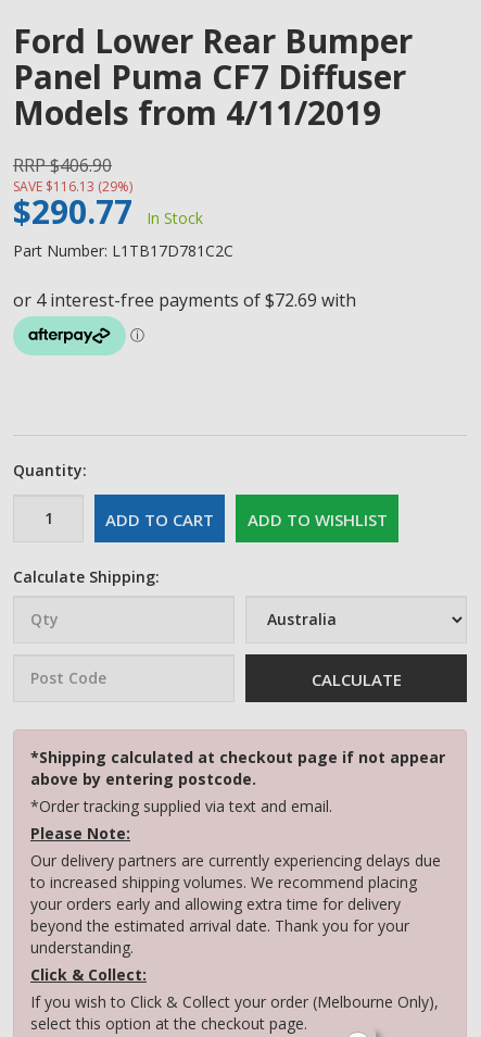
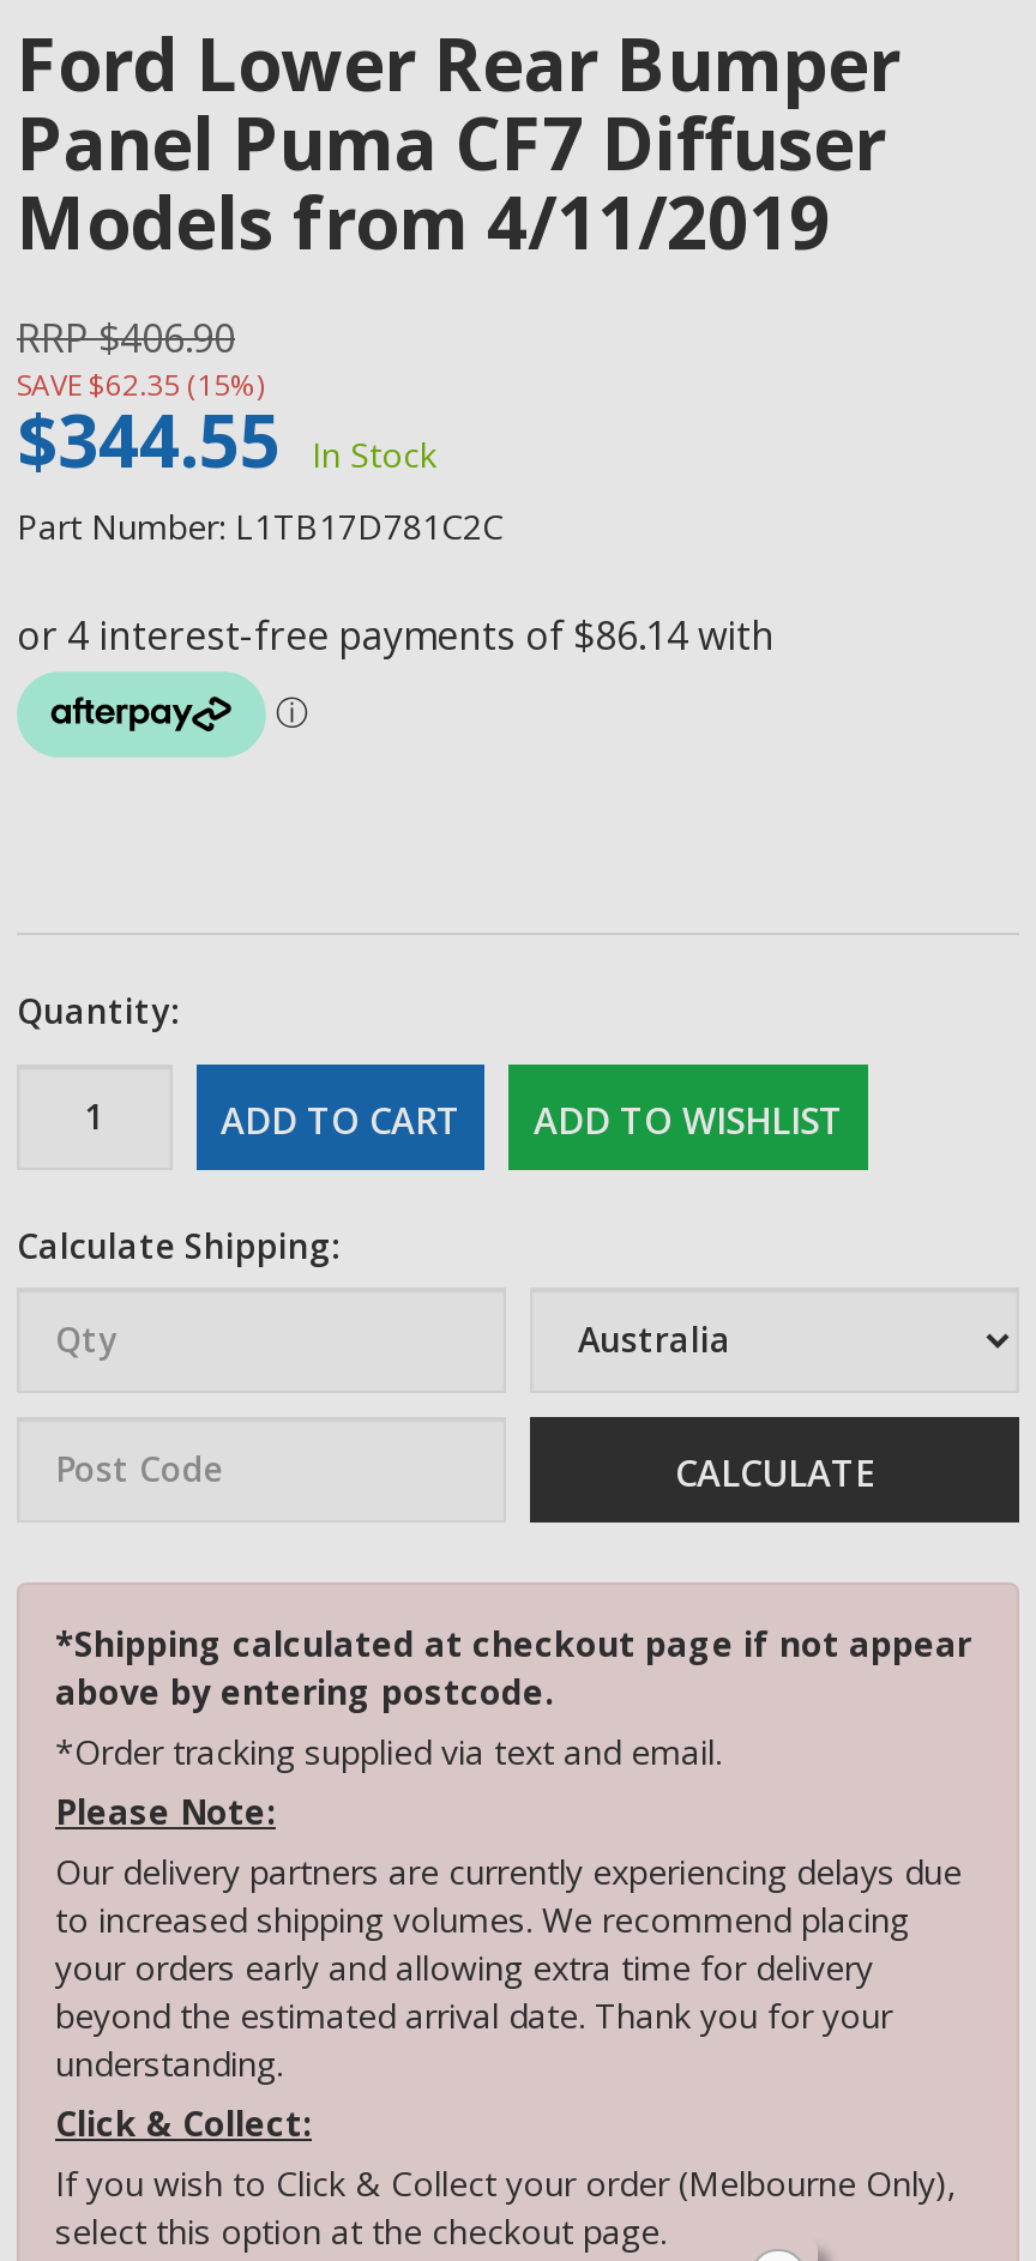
[13,177,132,195] SAVE $116.13 (29%) -> [17,363,264,404] SAVE $62.35 (15%)
[13,189,203,233] $290.77 In Stock -> [17,390,436,488] $344.55 In Stock

